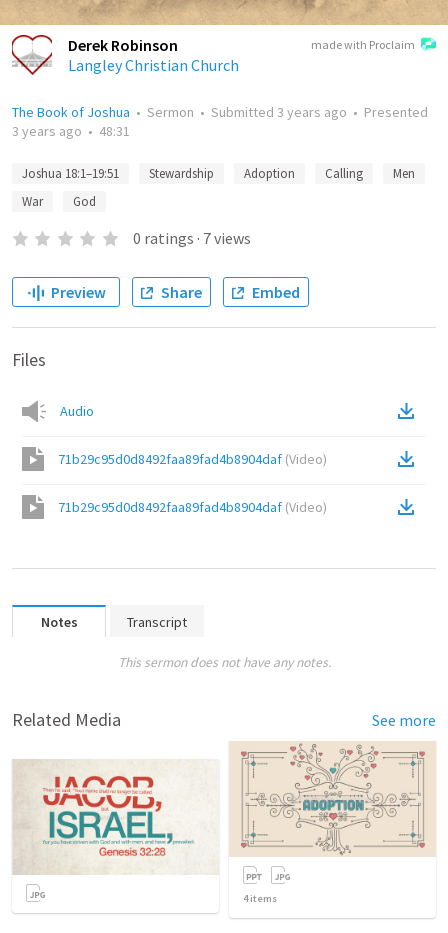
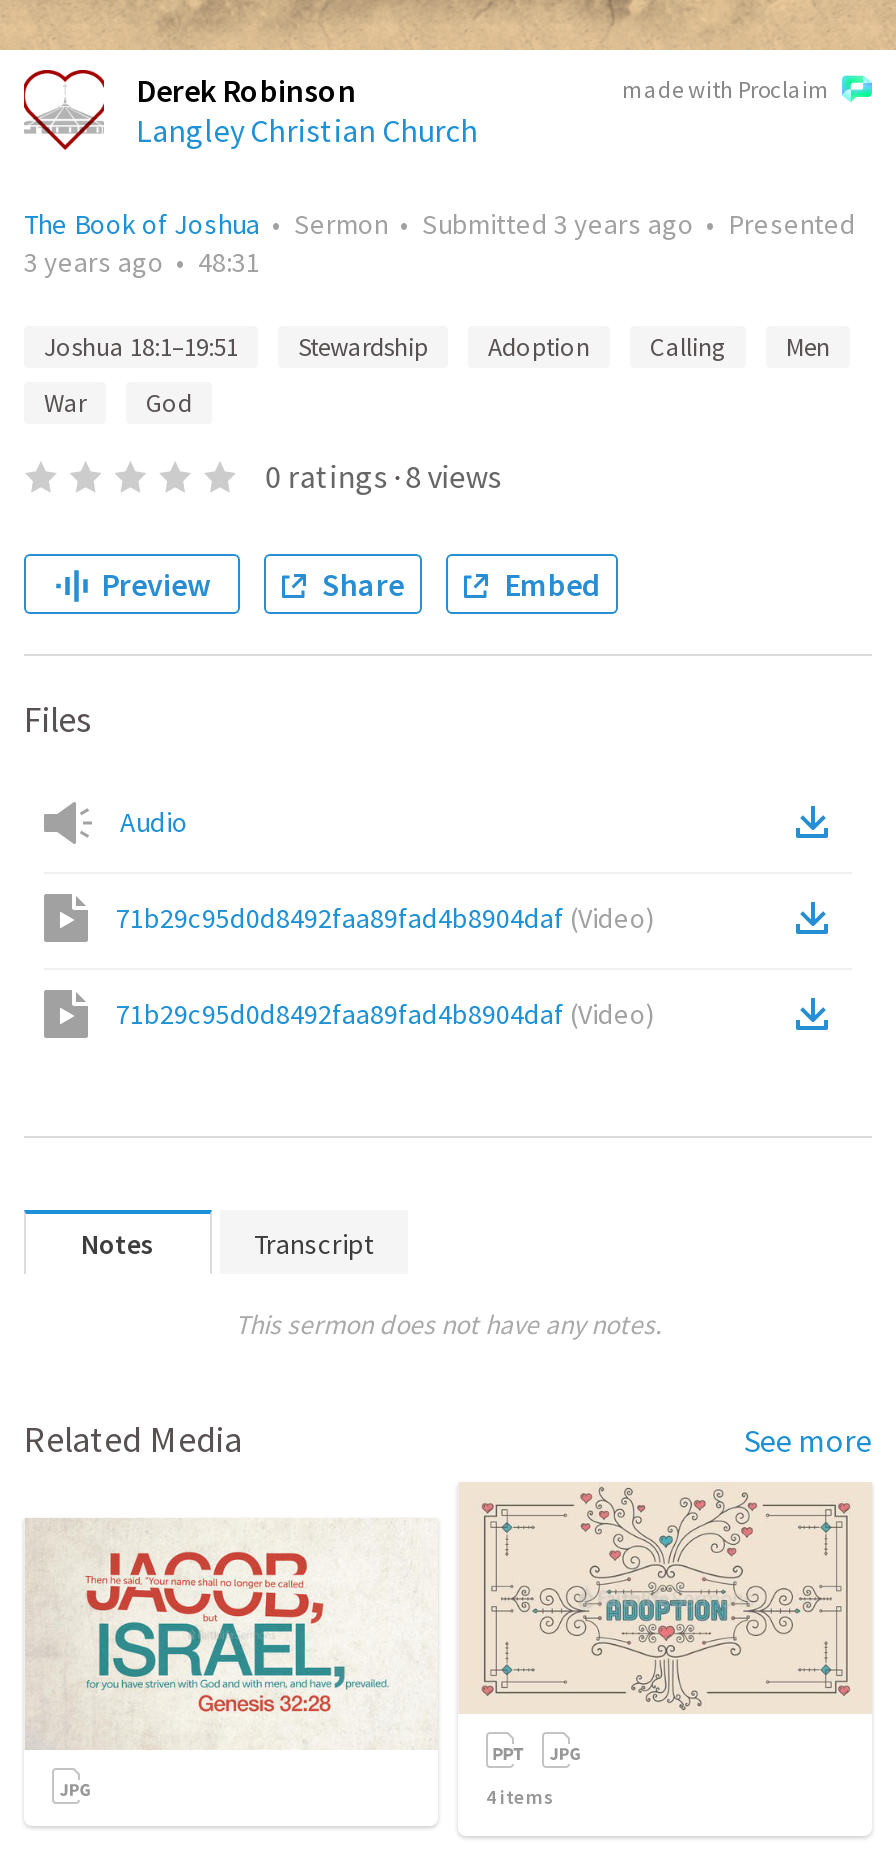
[133,228,251,248] 0 ratings · 7 views -> [265,456,501,496] 0 ratings · 8 views

